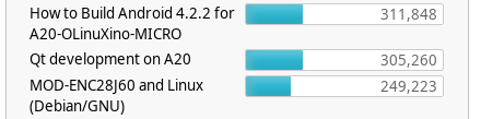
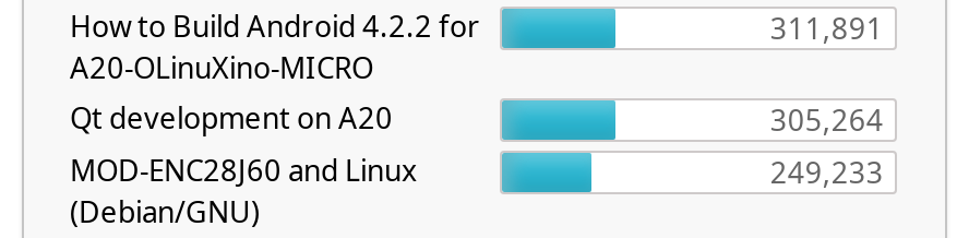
[380,4,437,24] 311,848 -> [770,9,883,48] 311,891
[380,50,437,70] 305,260 -> [770,100,883,140] 305,264
[380,76,437,96] 249,223 -> [770,153,883,192] 249,233

